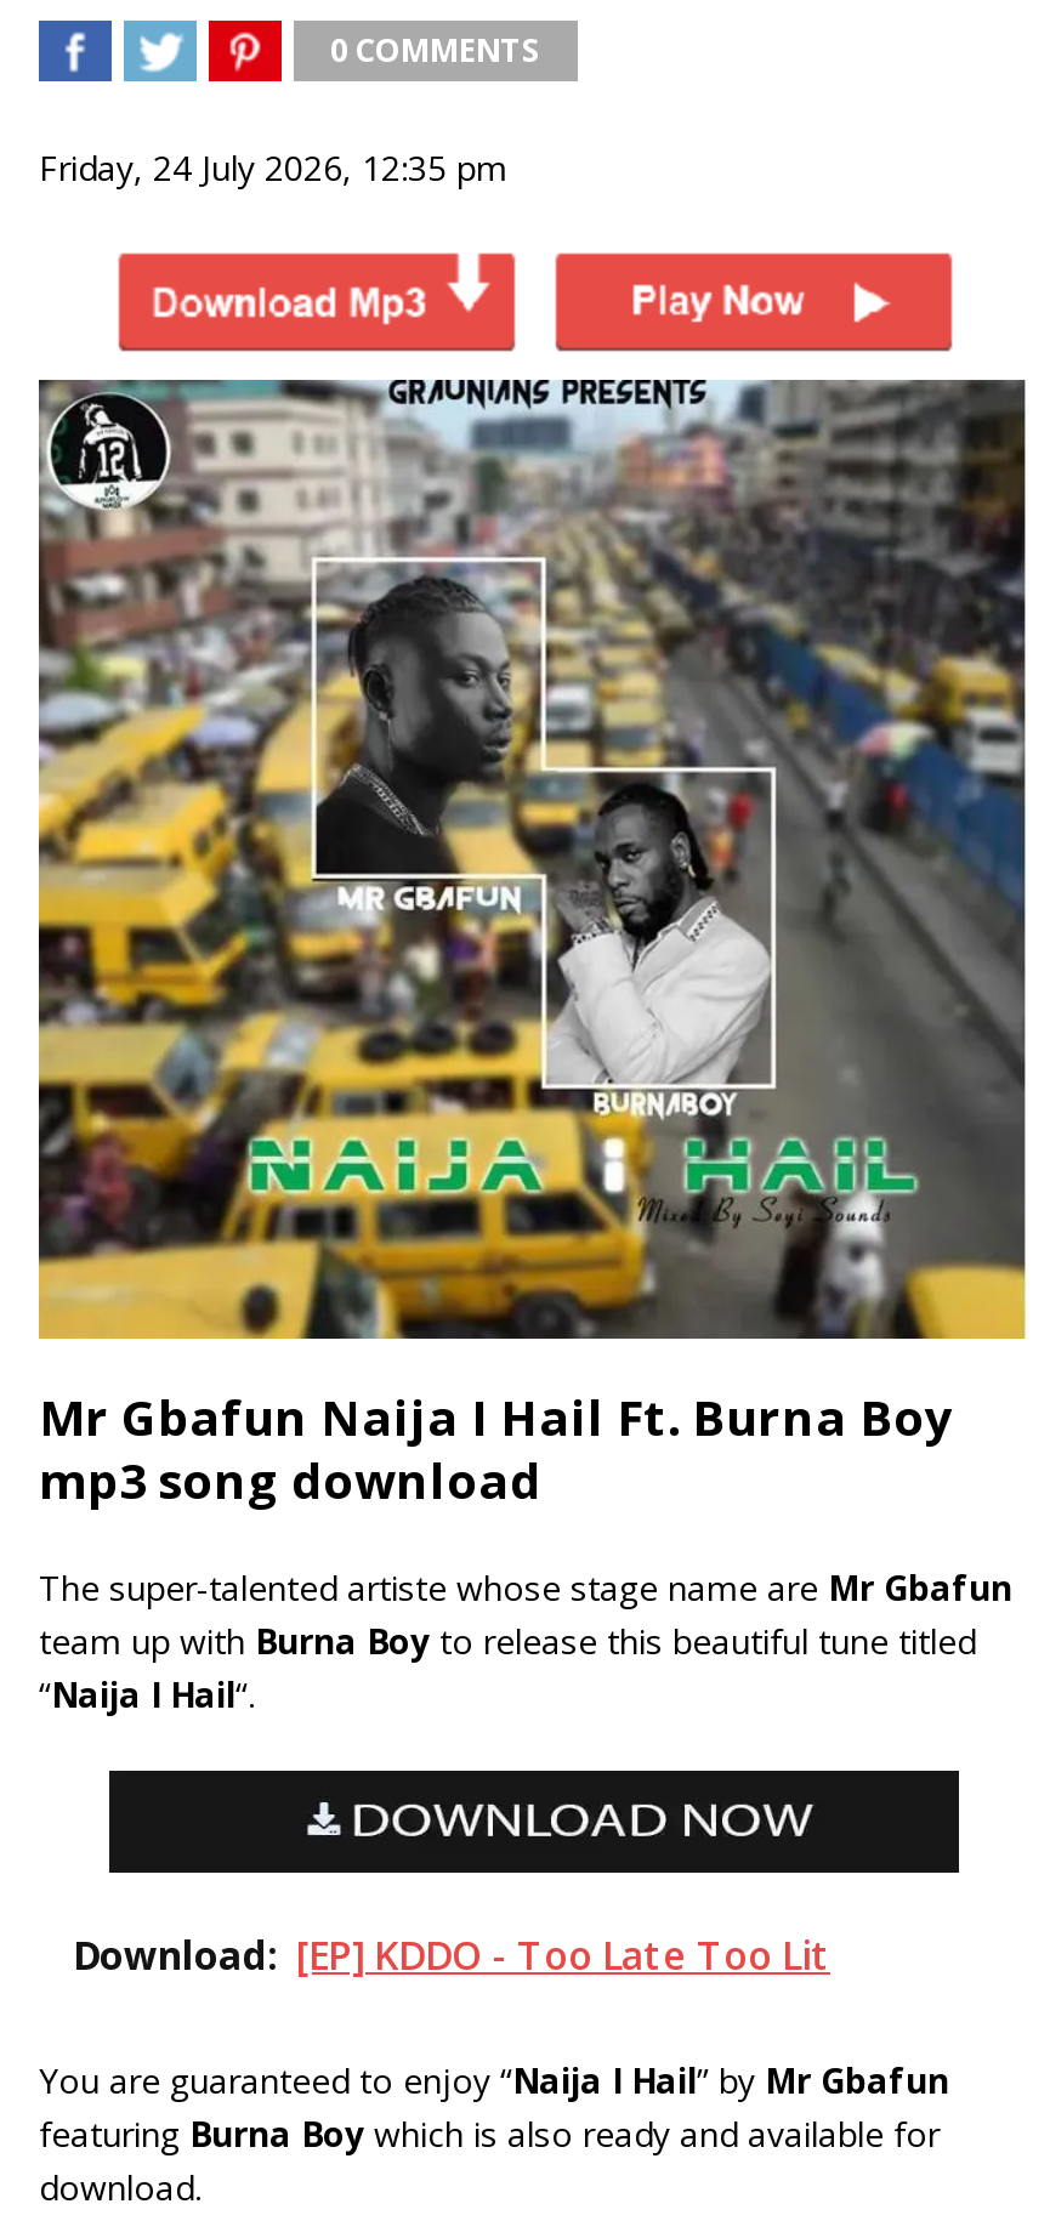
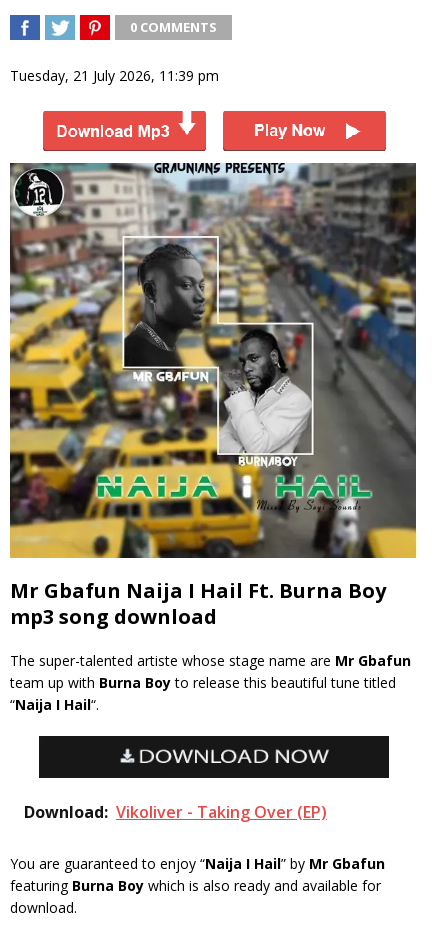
[39,144,507,191] Friday, 24 July 2026, 12:35 pm -> [10,66,219,85] Tuesday, 21 July 2026, 11:39 pm
[73,1929,830,1982] Download: [EP] KDDO - Too Late Too Lit -> [24,801,327,823] Download: Vikoliver - Taking Over (EP)

